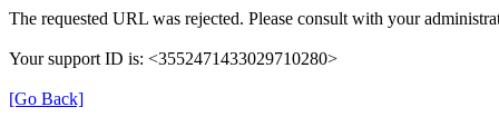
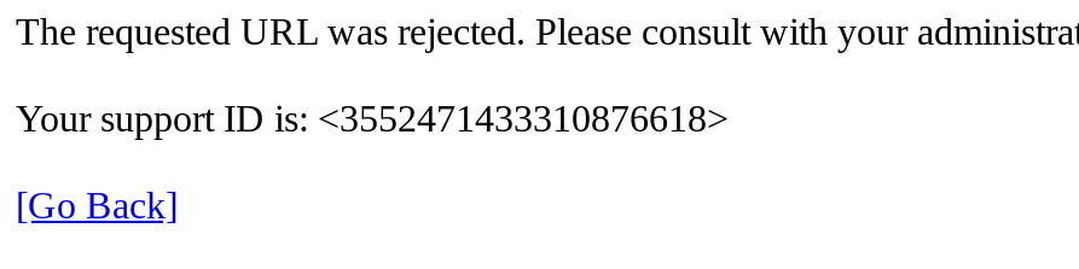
[9,49,337,68] Your support ID is: <3552471433029710280> -> [16,98,729,139] Your support ID is: <3552471433310876618>

